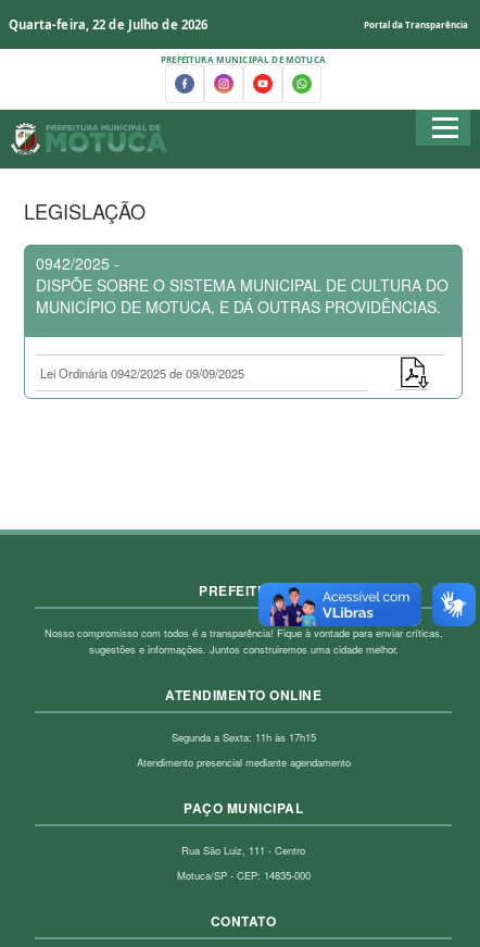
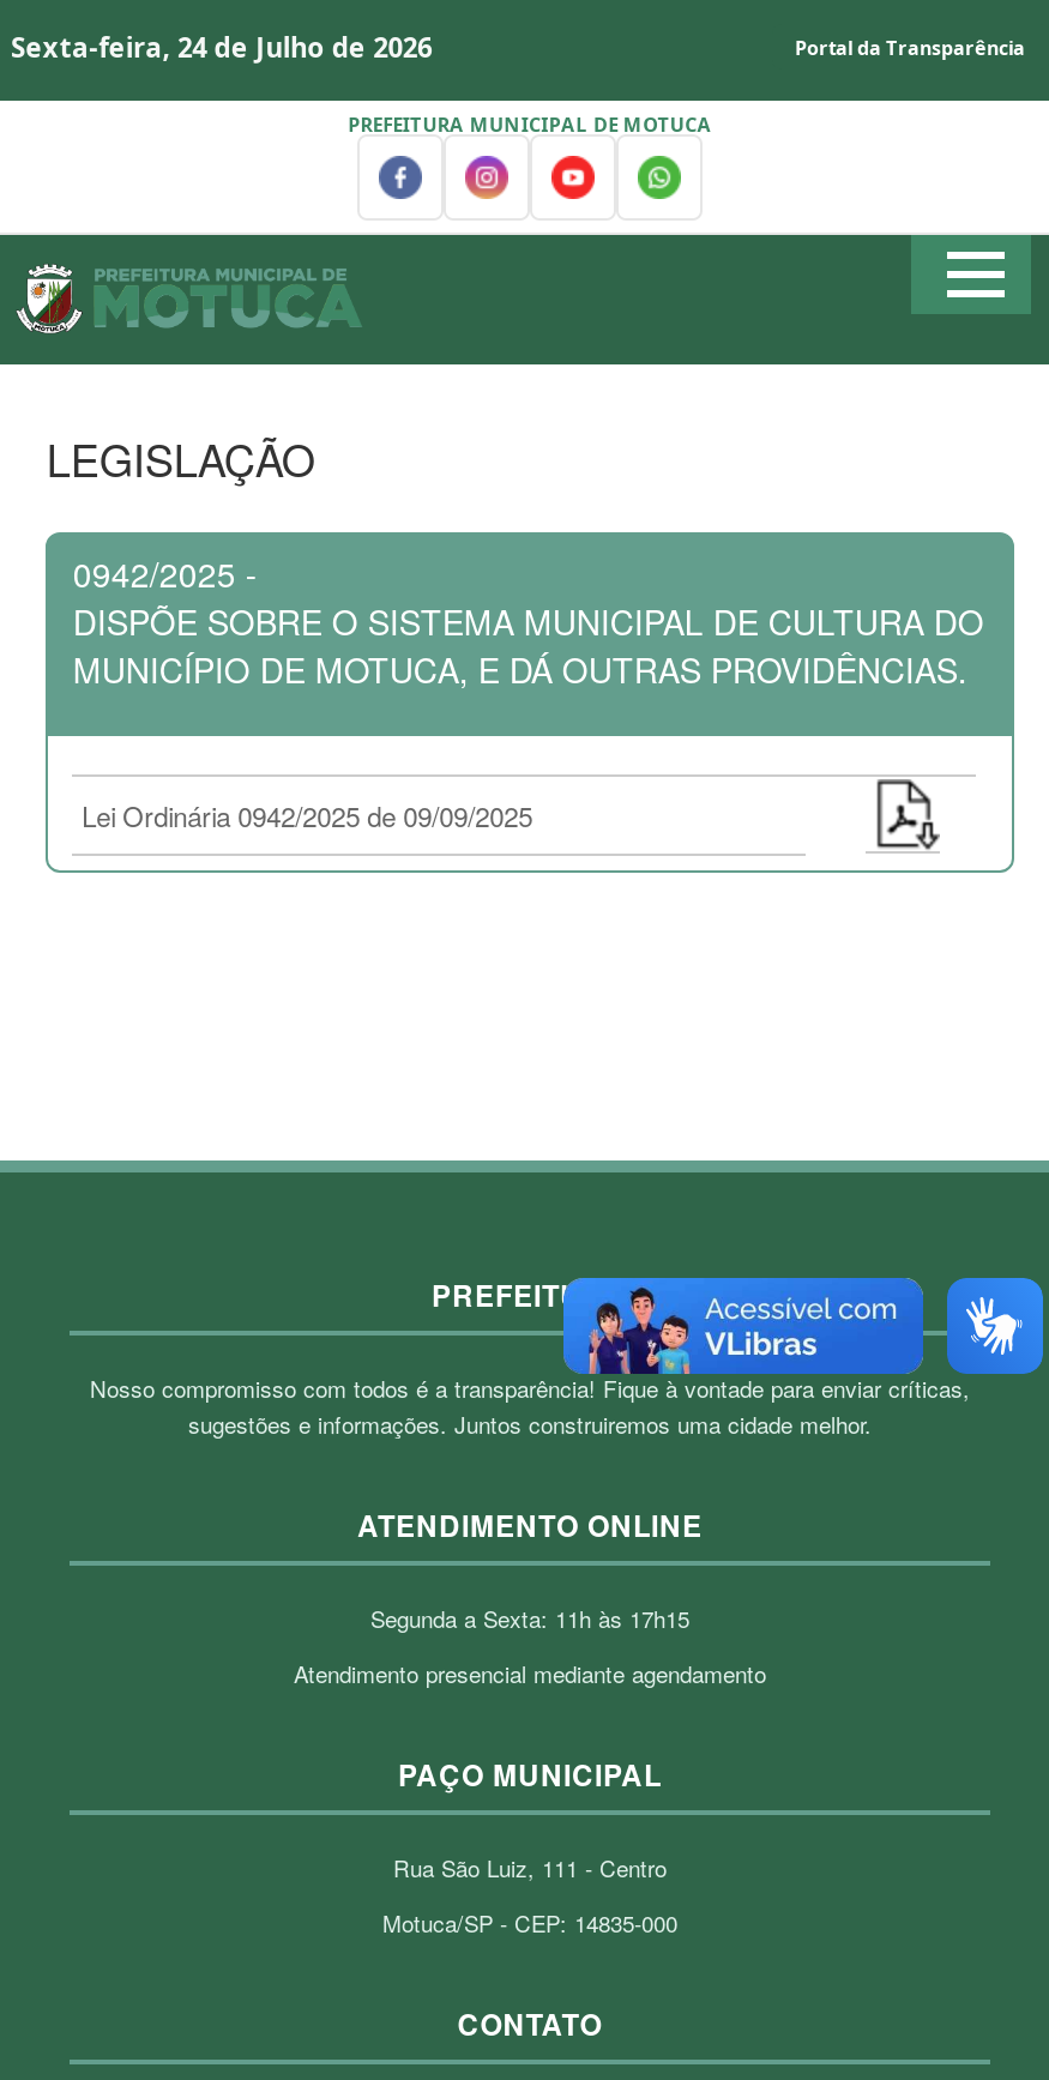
[8,16,208,33] Quarta-feira, 22 de Julho de 2026 -> [11,29,432,65] Sexta-feira, 24 de Julho de 2026

